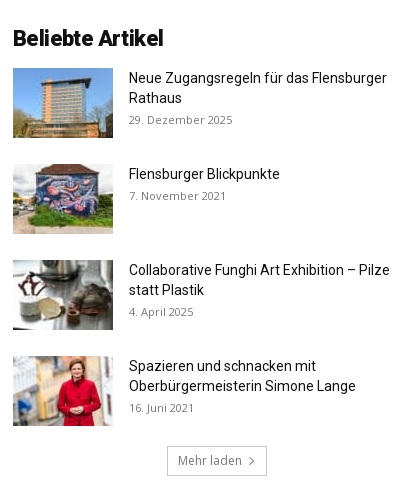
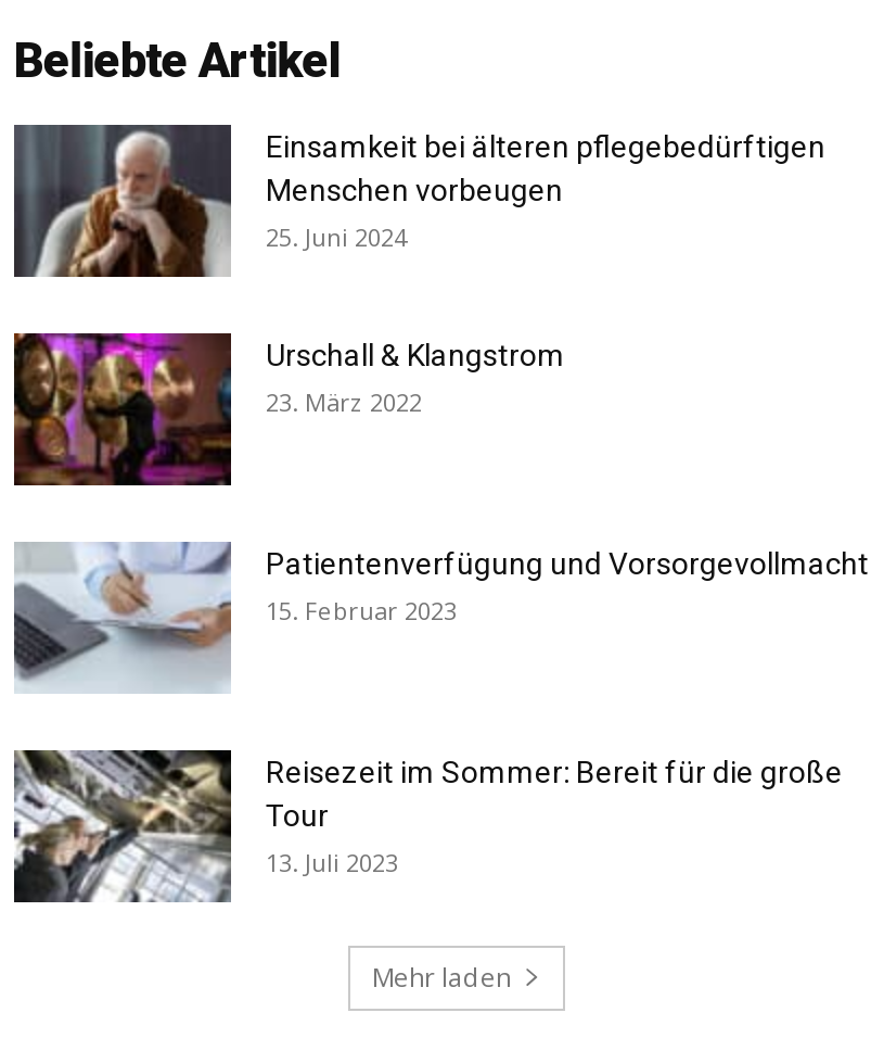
[12,67,387,139] [image] | Neue Zugangsregeln für das Flensburger | Rathaus | 29. Dezember 2025 -> [12,123,825,279] [image] | Einsamkeit bei älteren pflegebedürftigen | Menschen vorbeugen | 25. Juni 2024
[12,163,280,234] [image] | Flensburger Blickpunkte | 7. November 2021 -> [12,331,565,488] [image] | Urschall & Klangstrom | 23. März 2022
[12,259,390,331] [image] | Collaborative Funghi Art Exhibition – Pilze | statt Plastik | 4. April 2025 -> [12,542,869,694] [image] | Patientenverfügung und Vorsorgevollmacht | 15. Februar 2023
[12,355,356,427] [image] | Spazieren und schnacken mit | Oberbürgermeisterin Simone Lange | 16. Juni 2021 -> [12,748,843,904] [image] | Reisezeit im Sommer: Bereit für die große | Tour | 13. Juli 2023

